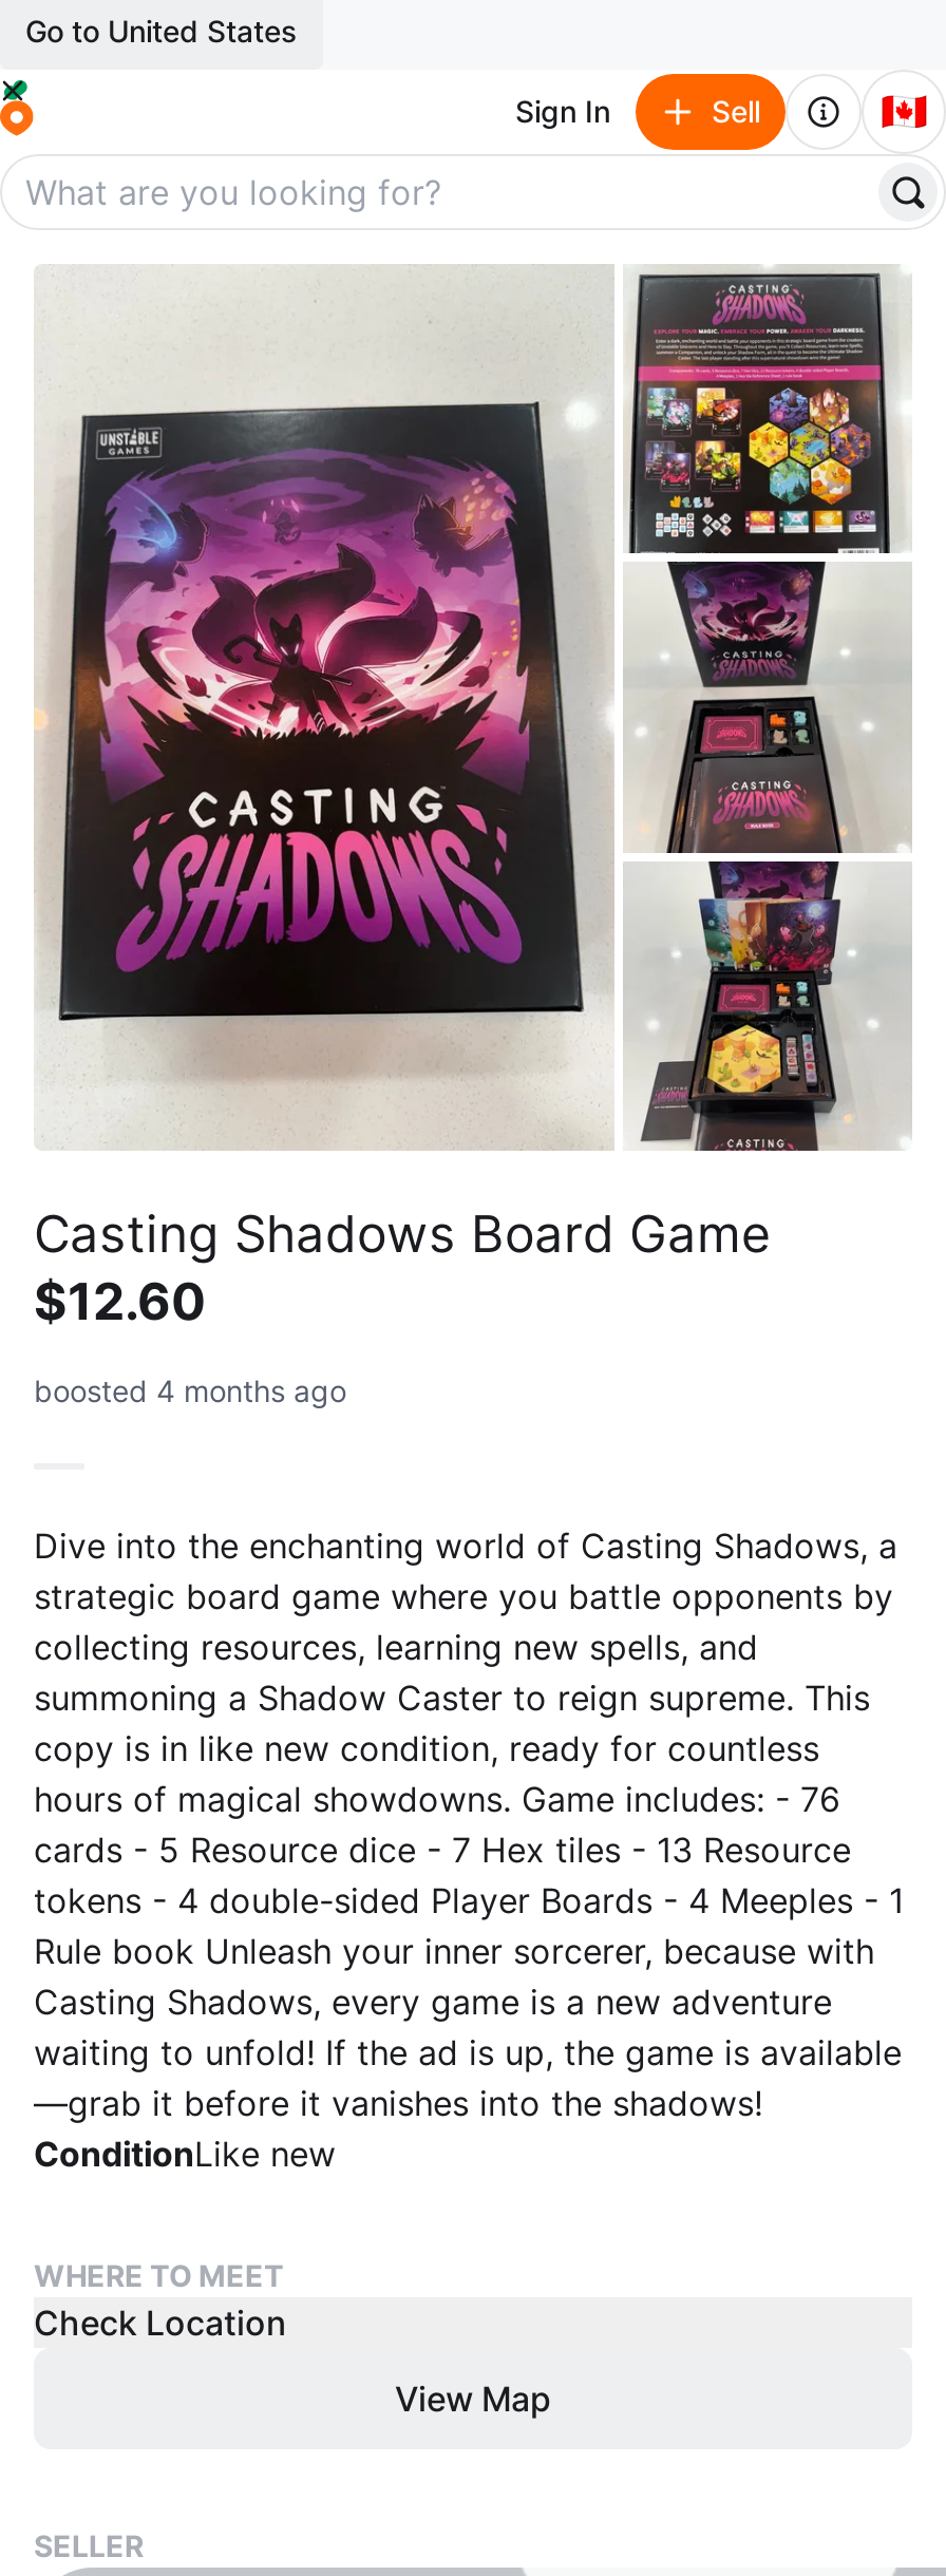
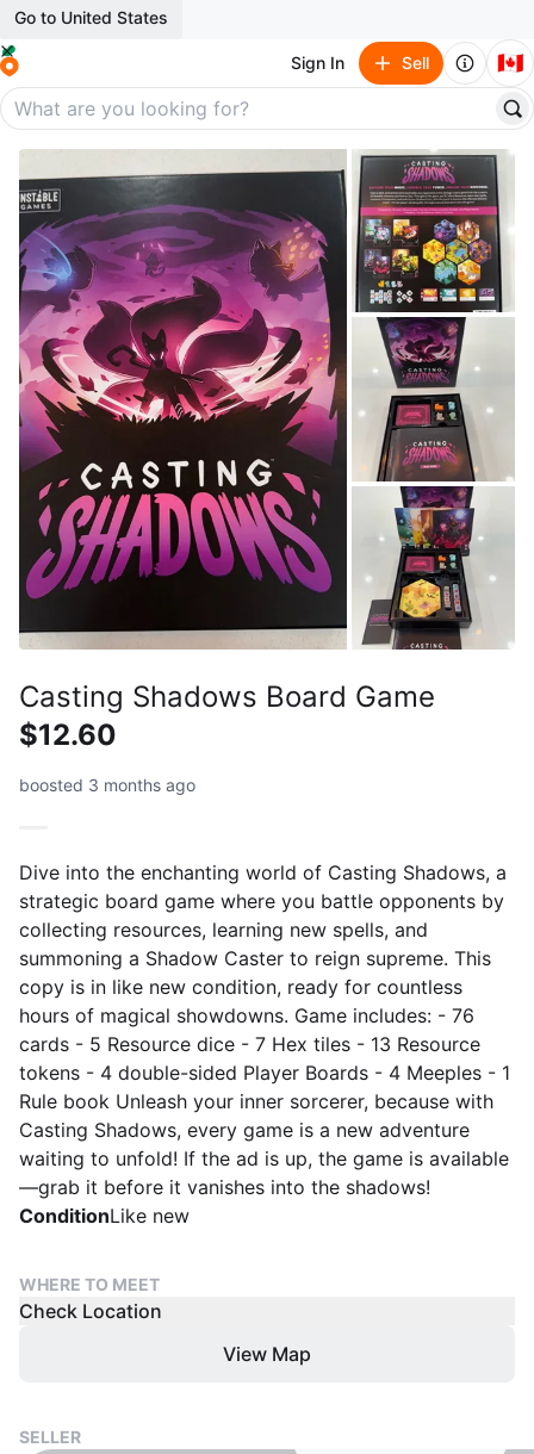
[34,300,614,1147] [image] -> [18,168,348,648] [image]
[34,1372,346,1408] boosted 4 months ago -> [19,775,195,795] boosted 3 months ago

